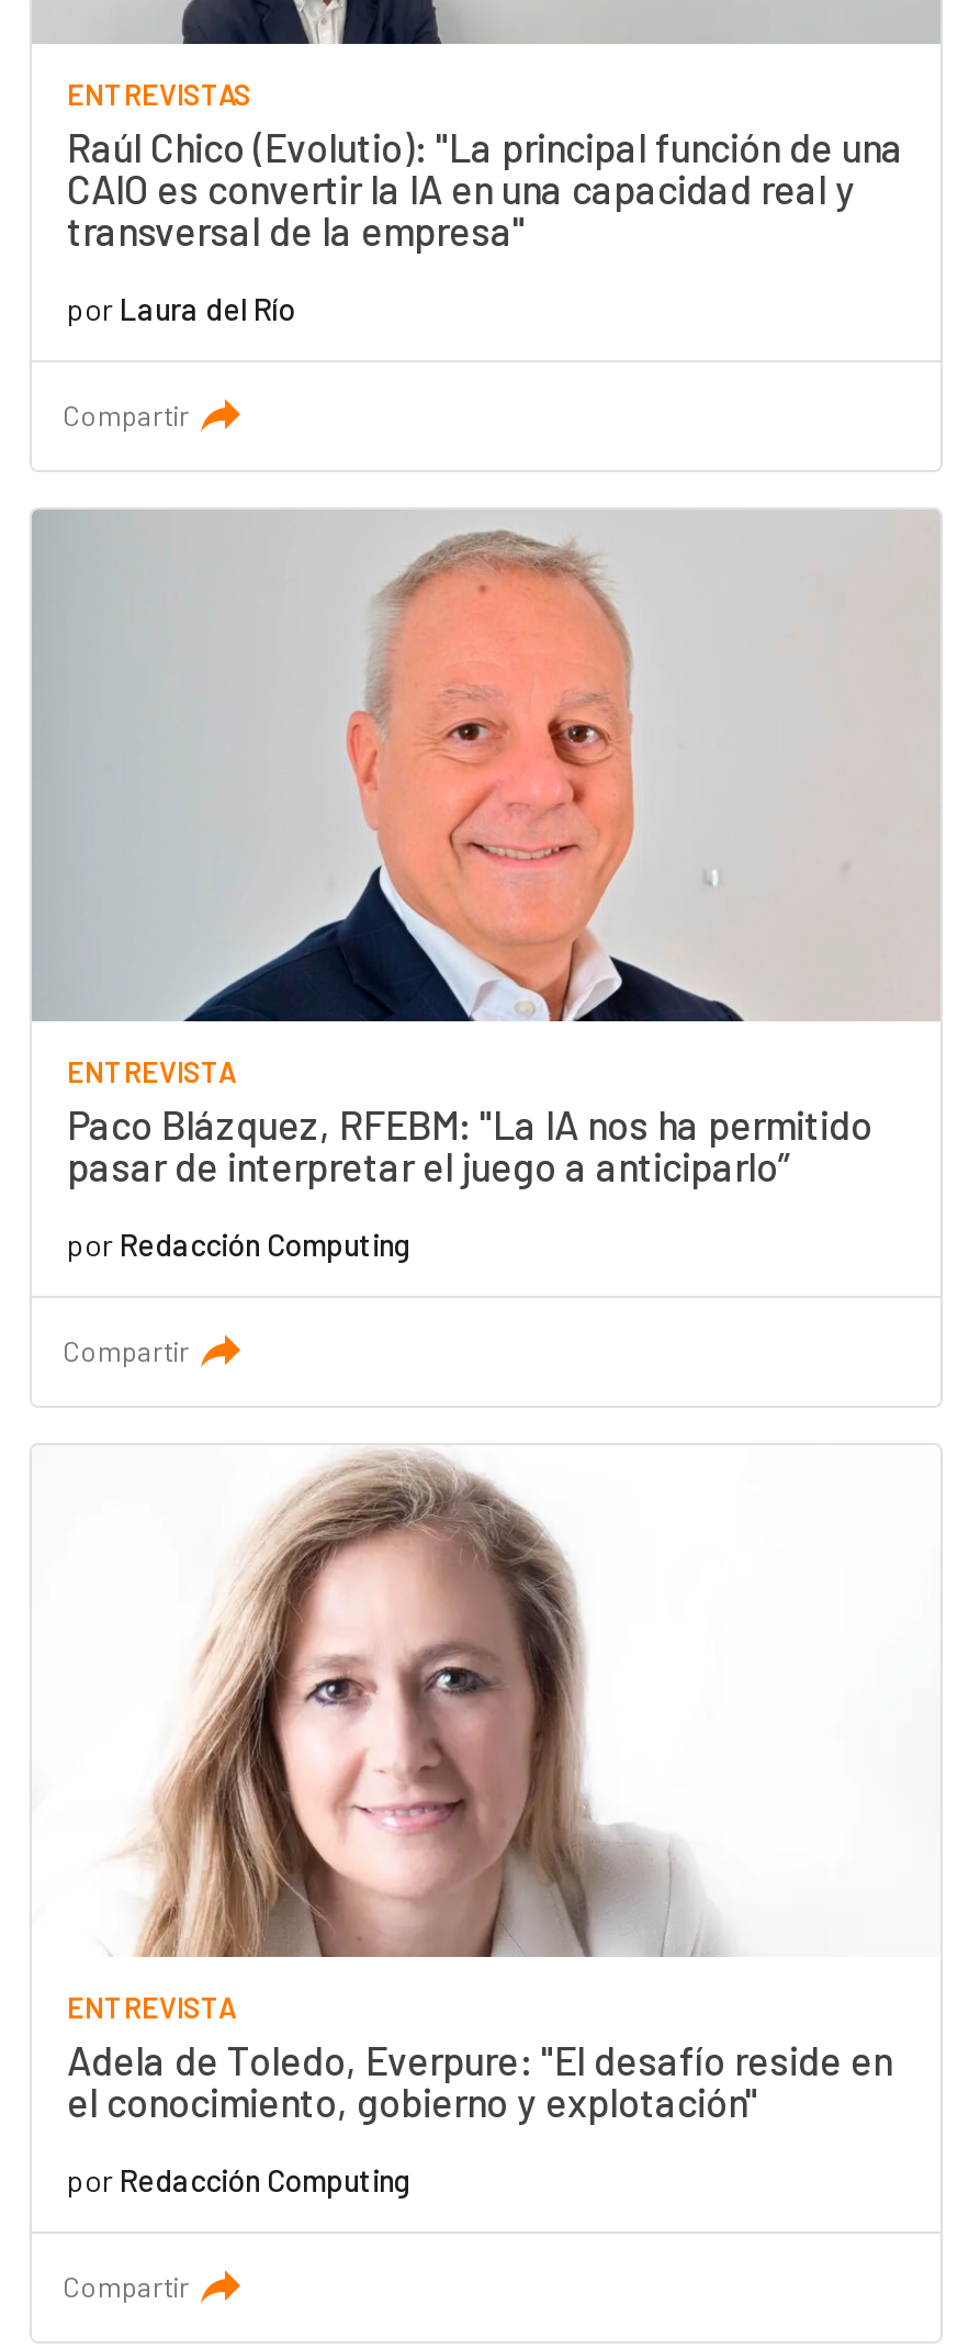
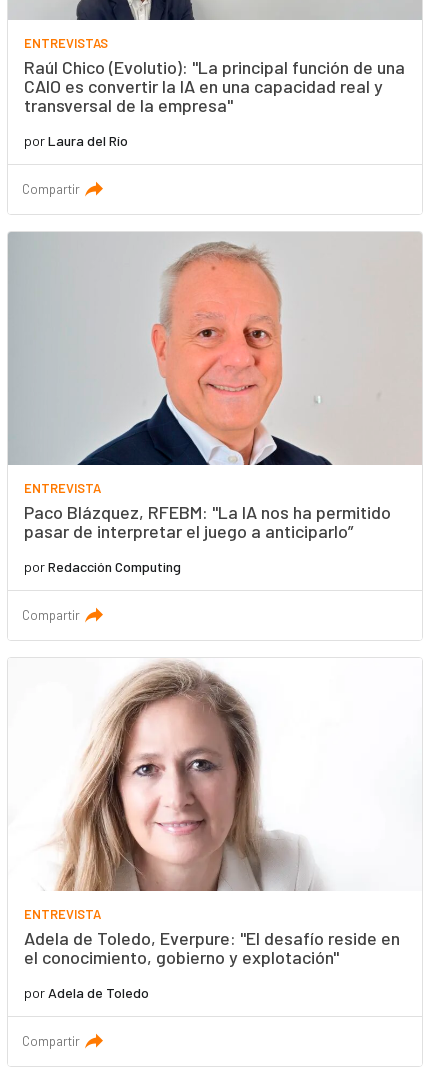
[67,2161,412,2198] por Redacción Computing -> [24,984,149,1001] por Adela de Toledo

